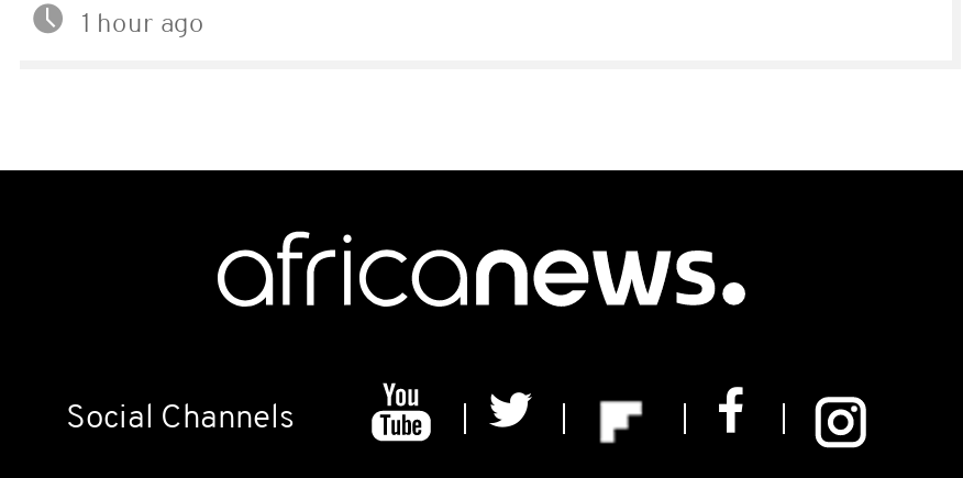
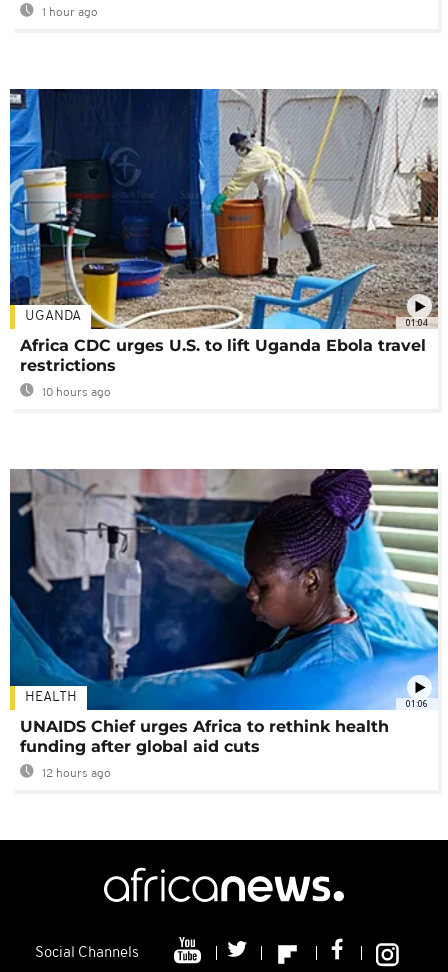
none -> [9,88,439,399] [image] | 01:04 | UGANDA | Africa CDC urges U.S. to lift Uganda Ebola travel | restrictions | 10 hours ago
none -> [9,468,439,780] [image] | 01:06 | HEALTH | UNAIDS Chief urges Africa to rethink health | funding after global aid cuts | 12 hours ago

